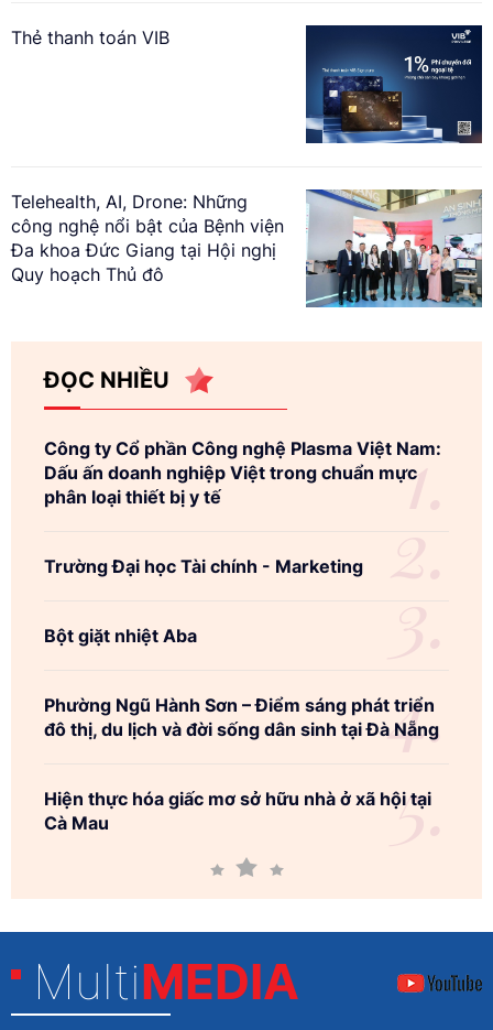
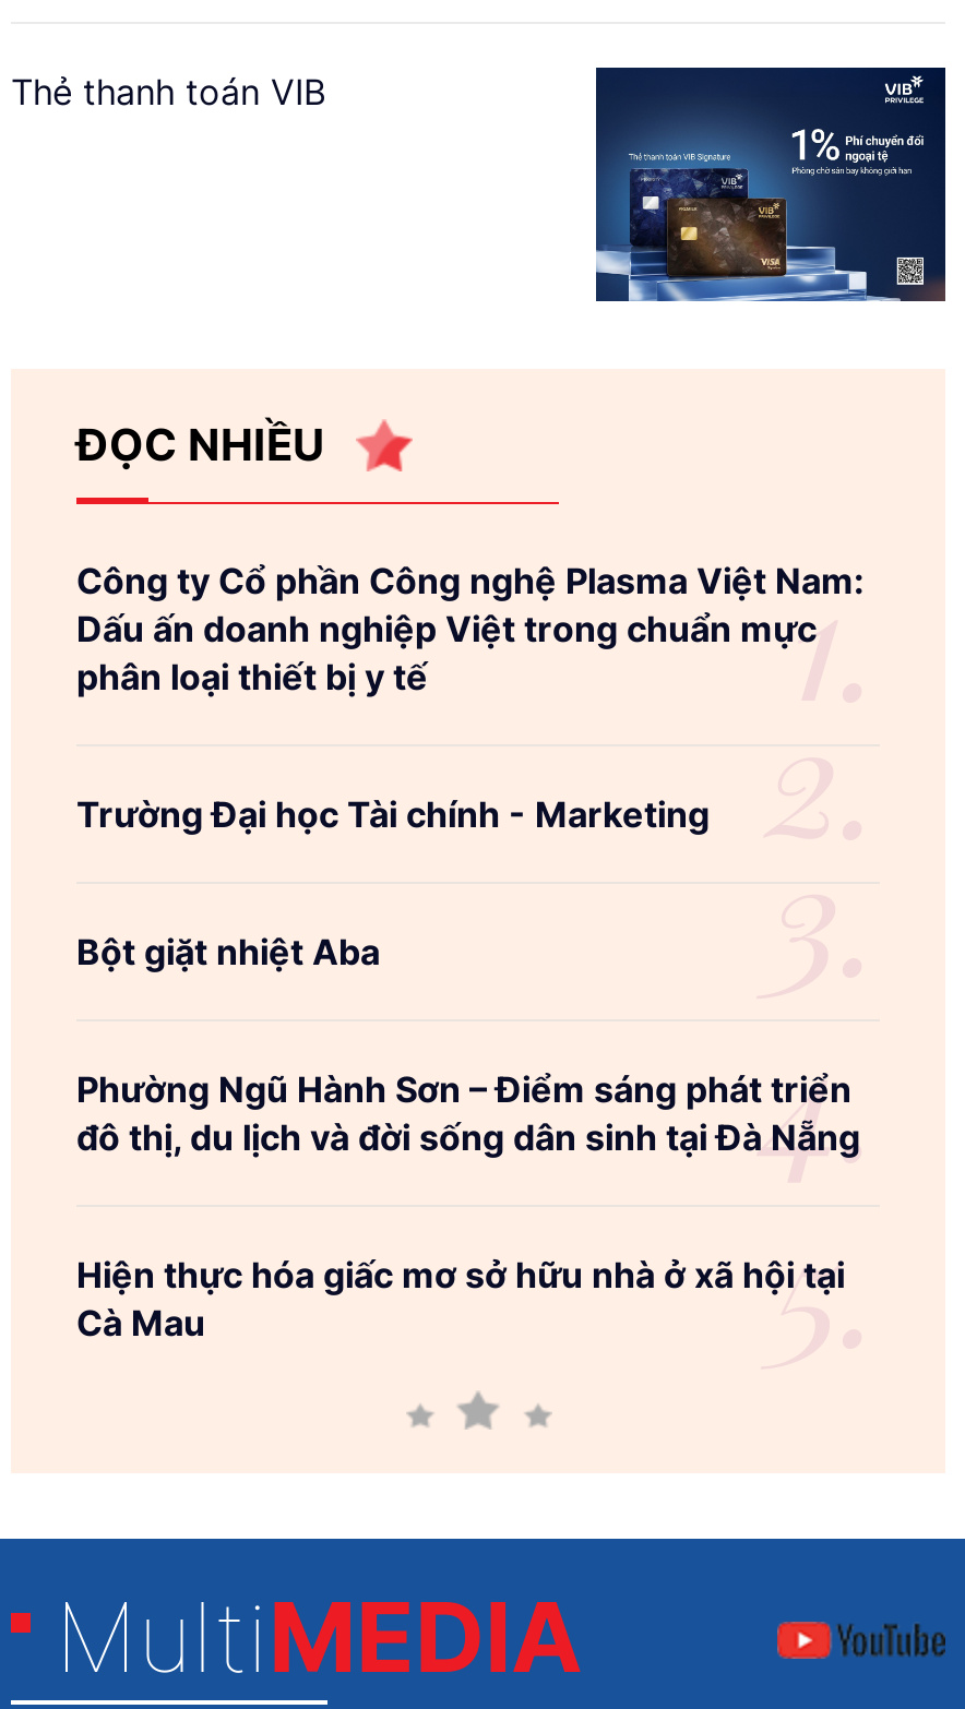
[11,189,483,307] [image] | Telehealth, AI, Drone: Những | công nghệ nổi bật của Bệnh viện | Đa khoa Đức Giang tại Hội nghị | Quy hoạch Thủ đô -> none

